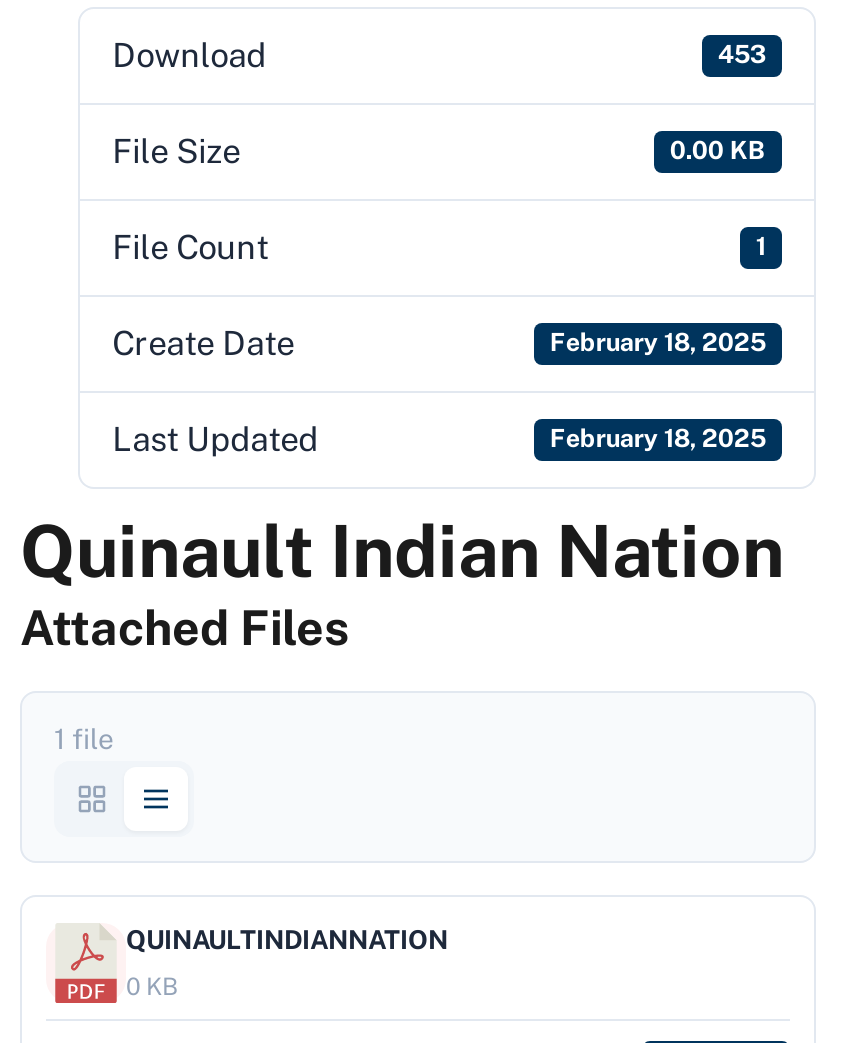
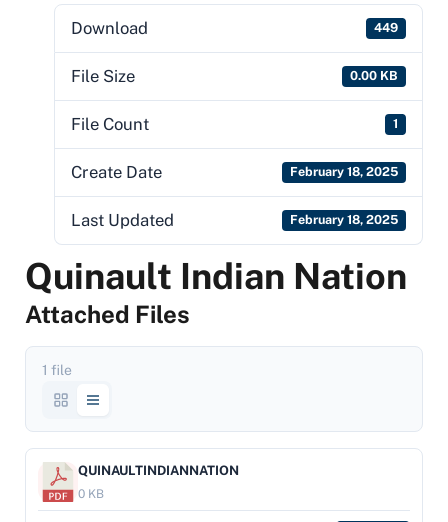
[718,39,766,69] 453 -> [374,20,398,35] 449

